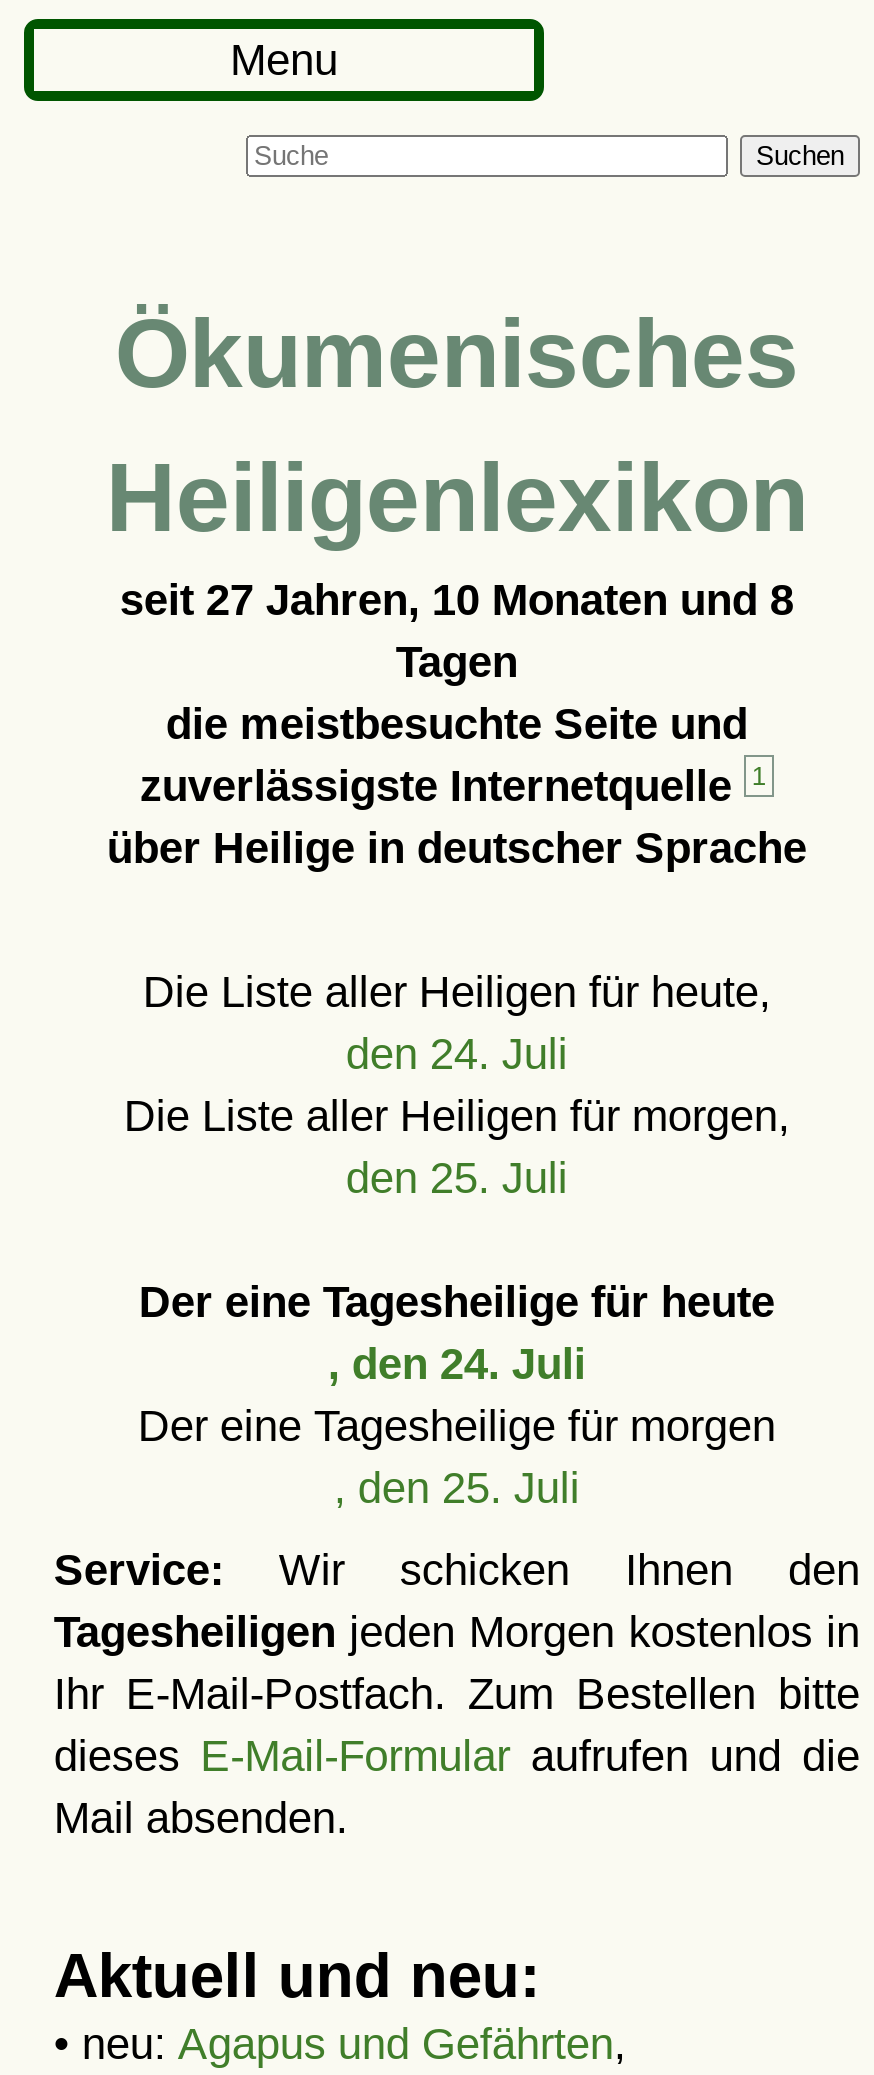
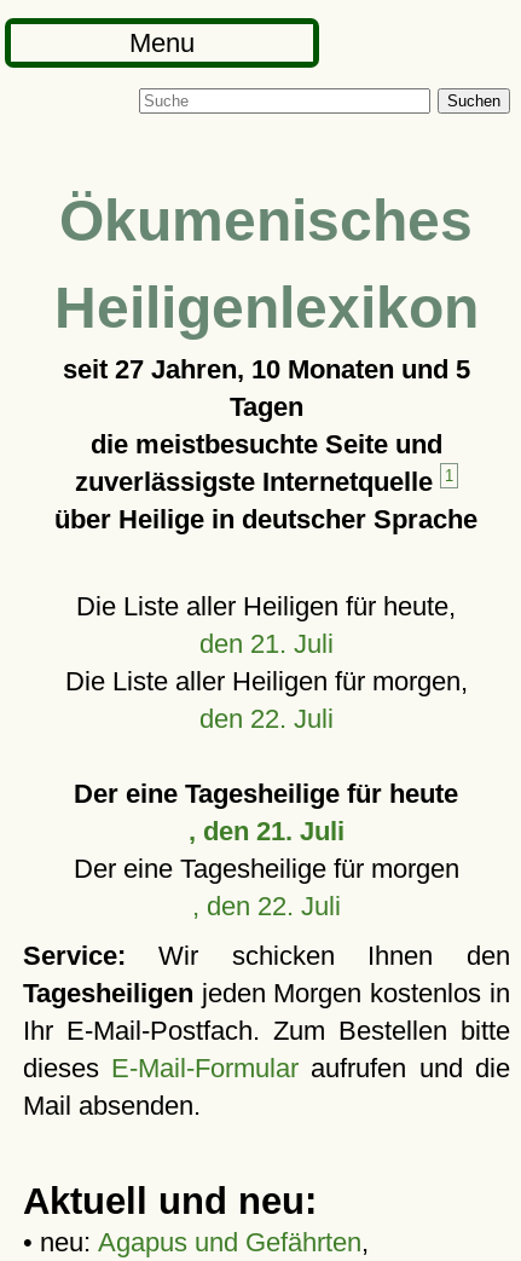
[120,575,794,625] seit 27 Jahren, 10 Monaten und 8 -> [63,354,470,384] seit 27 Jahren, 10 Monaten und 5
[346,1029,568,1079] den 24. Juli -> [199,629,334,659] den 21. Juli
[346,1153,568,1203] den 25. Juli -> [199,704,334,734] den 22. Juli
[328,1339,586,1389] , den 24. Juli -> [188,816,344,846] , den 21. Juli
[334,1463,580,1513] , den 25. Juli -> [192,891,341,921] , den 22. Juli

